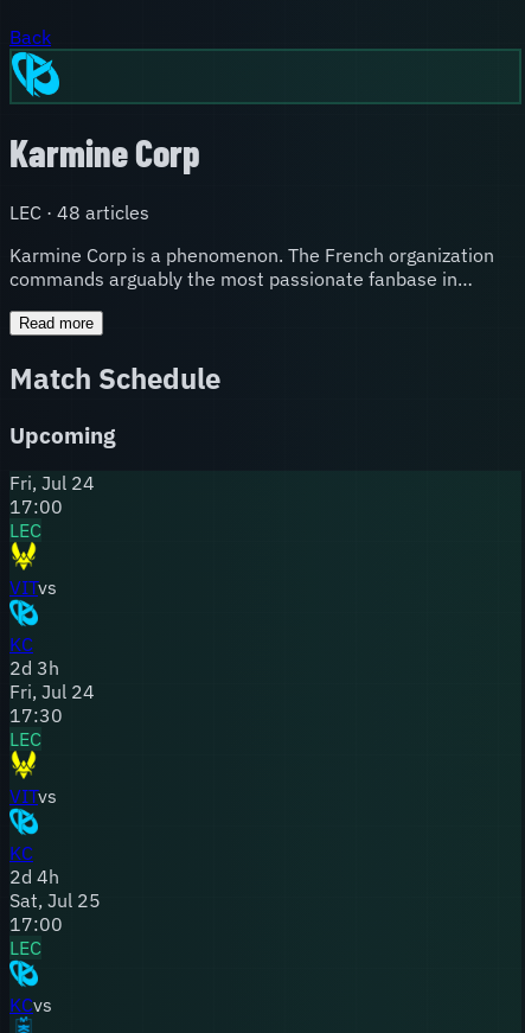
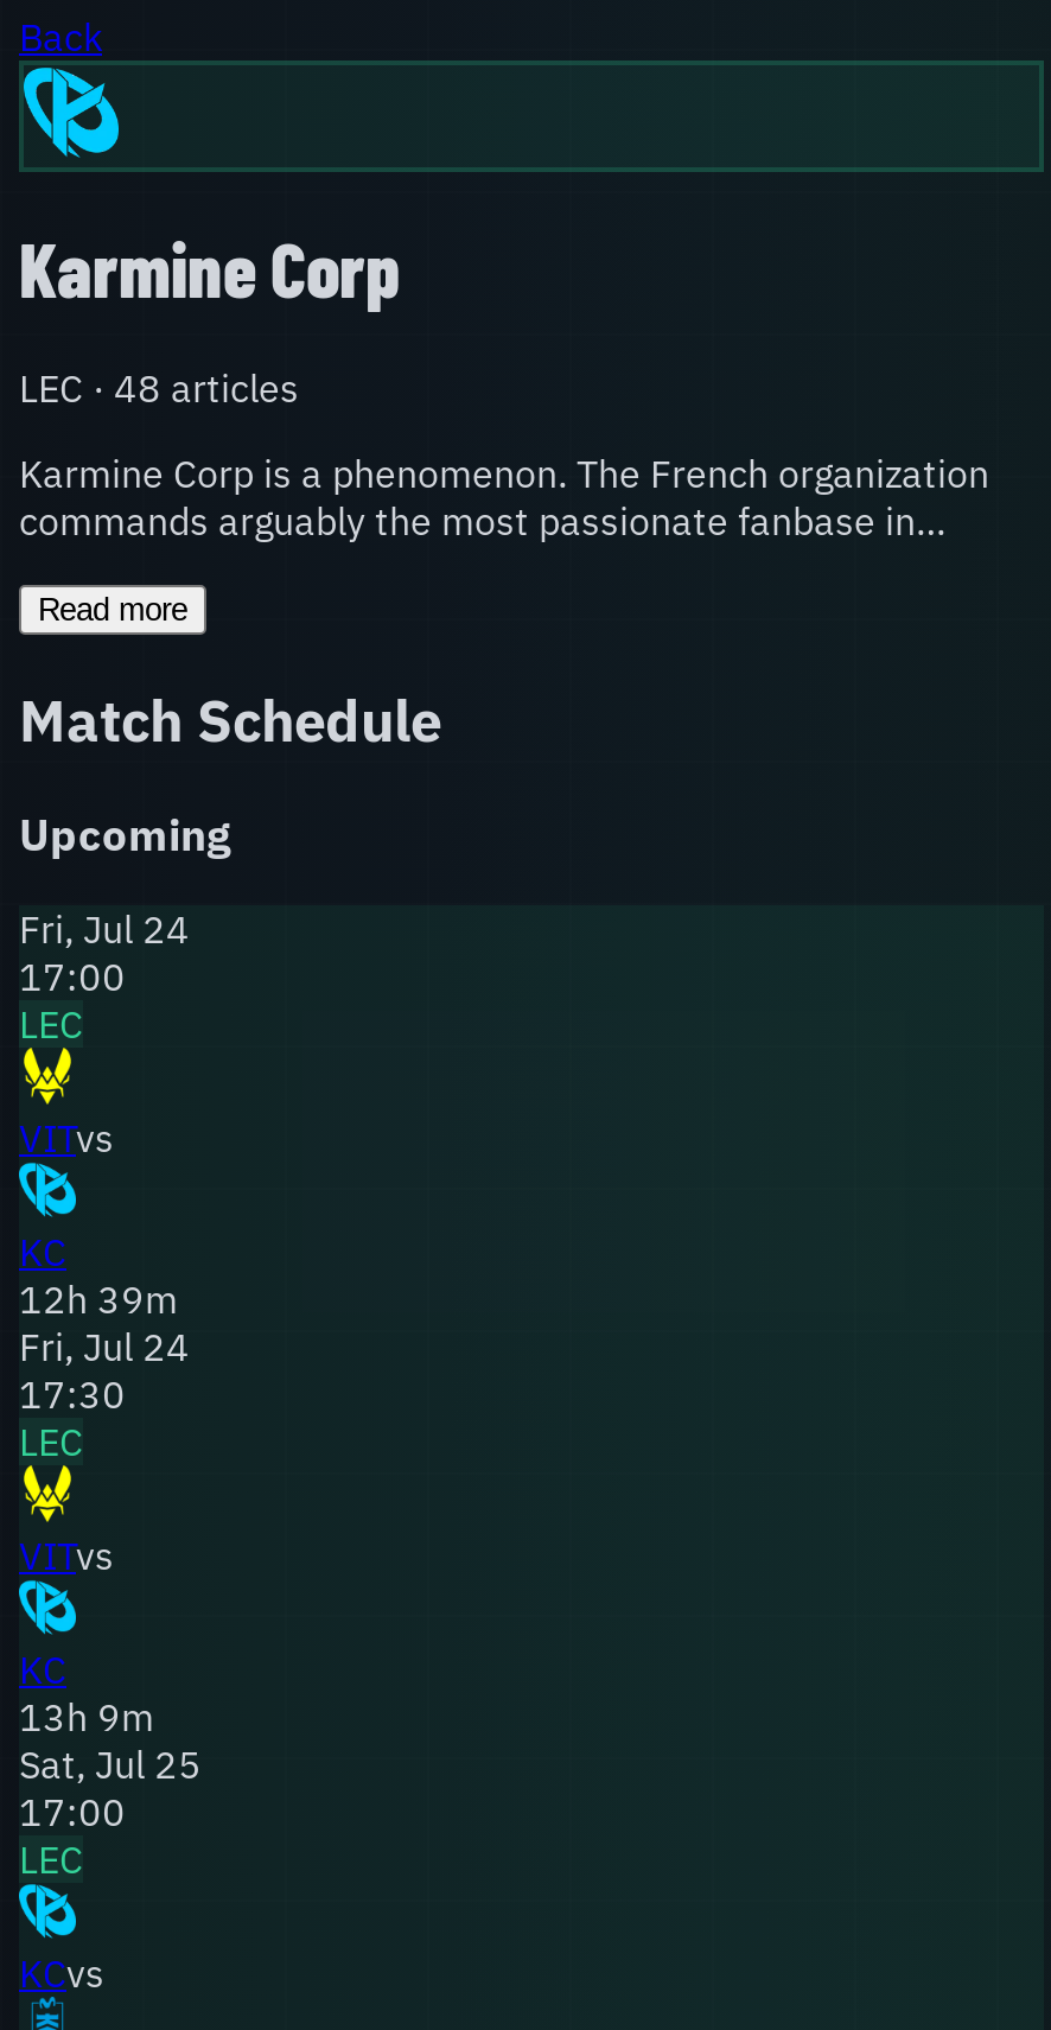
[9,656,59,680] 2d 3h -> [19,1276,178,1324] 12h 39m
[9,865,59,889] 2 d 4h -> [19,1694,154,1741] 13 h 9m

